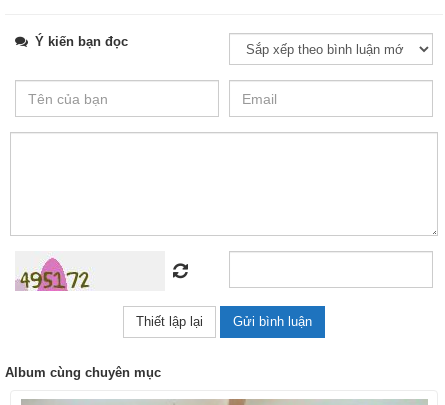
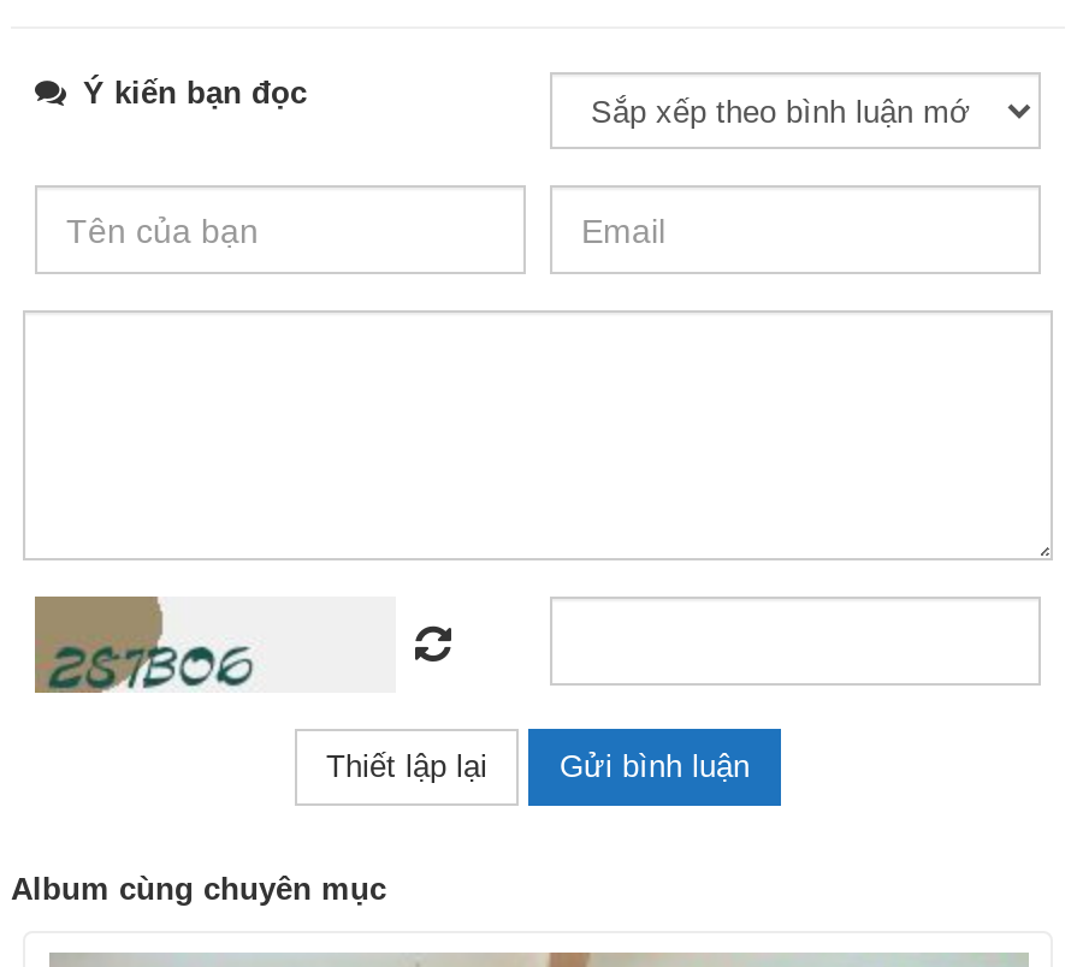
[15,251,106,292] [image] -> [32,594,256,695] [image]

